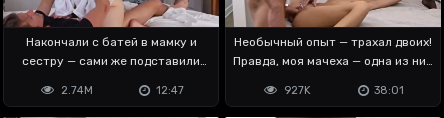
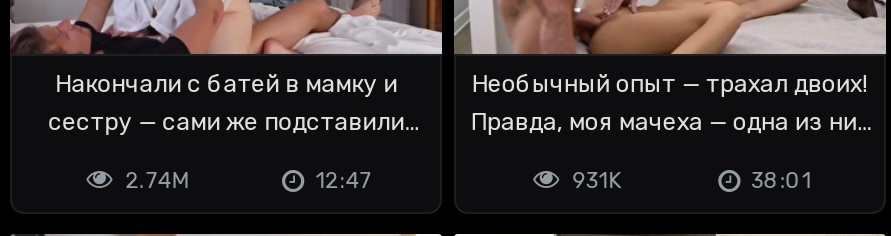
[283,84,310,97] 927K -> [572,168,622,194] 931K

